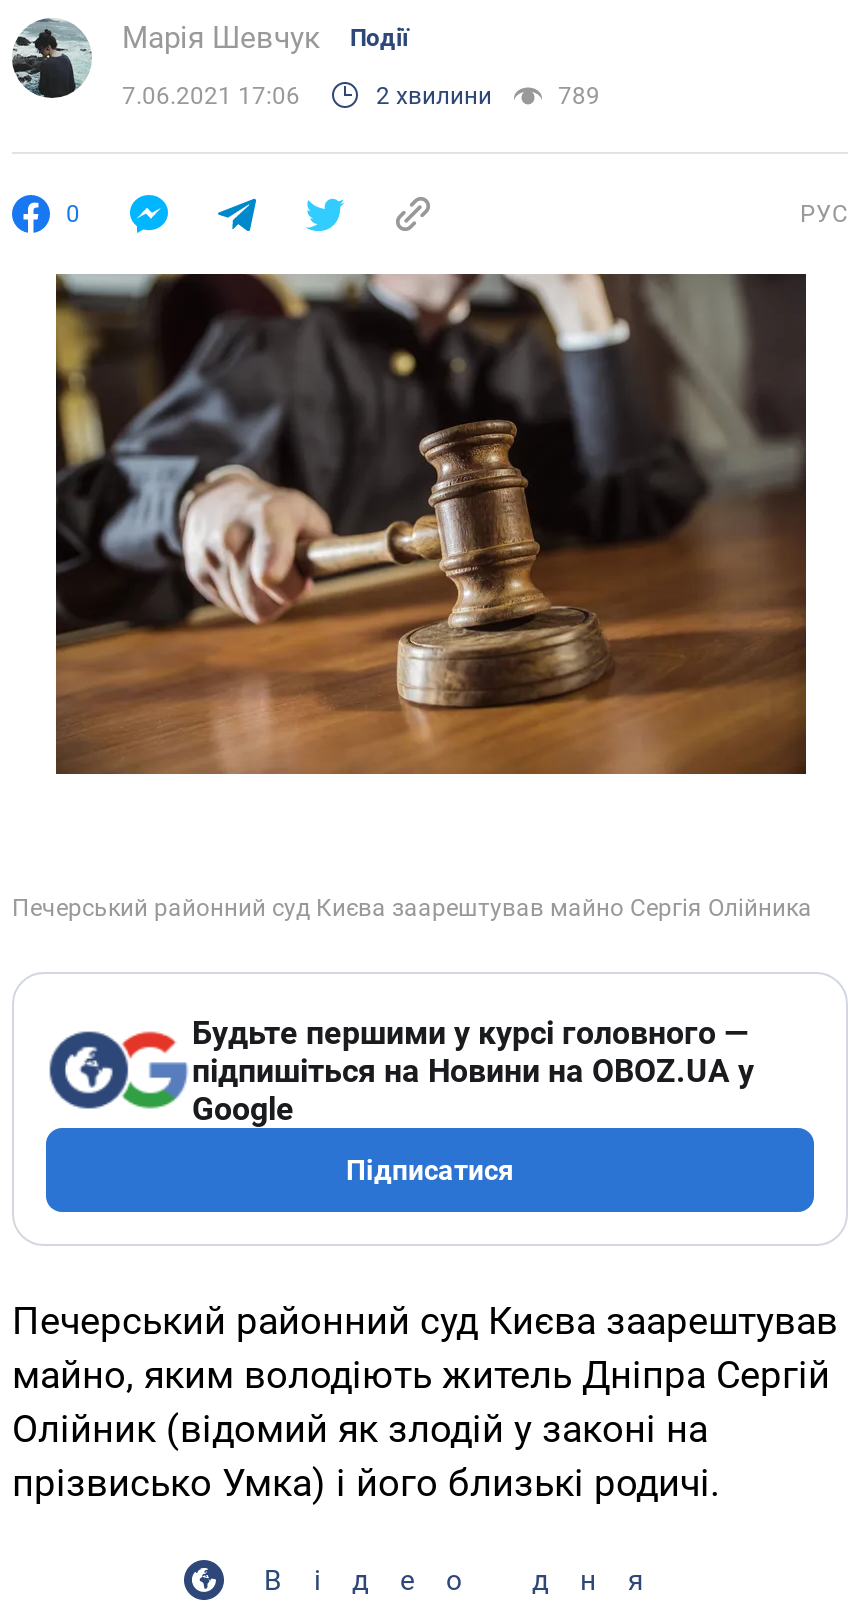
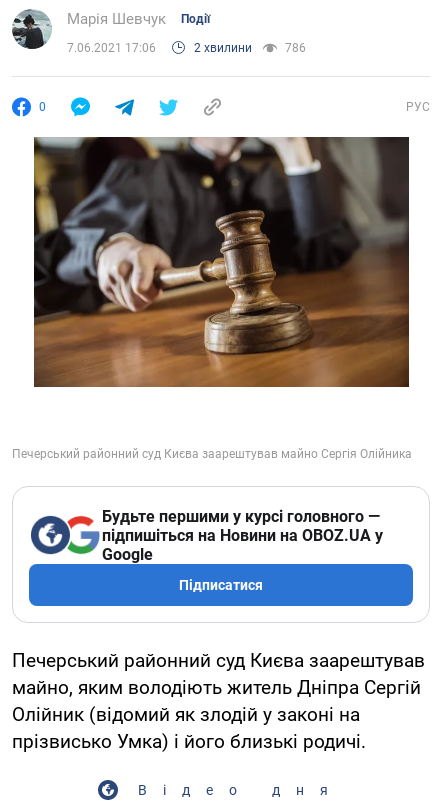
[558,82,600,110] 789 -> [285,41,306,55] 786

